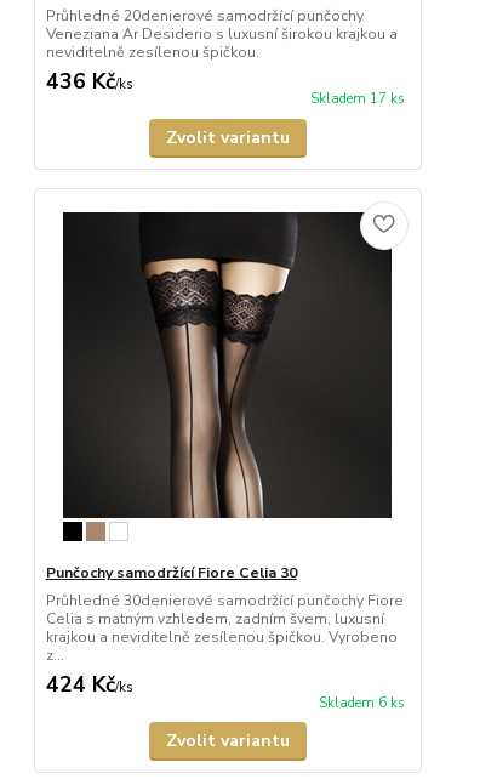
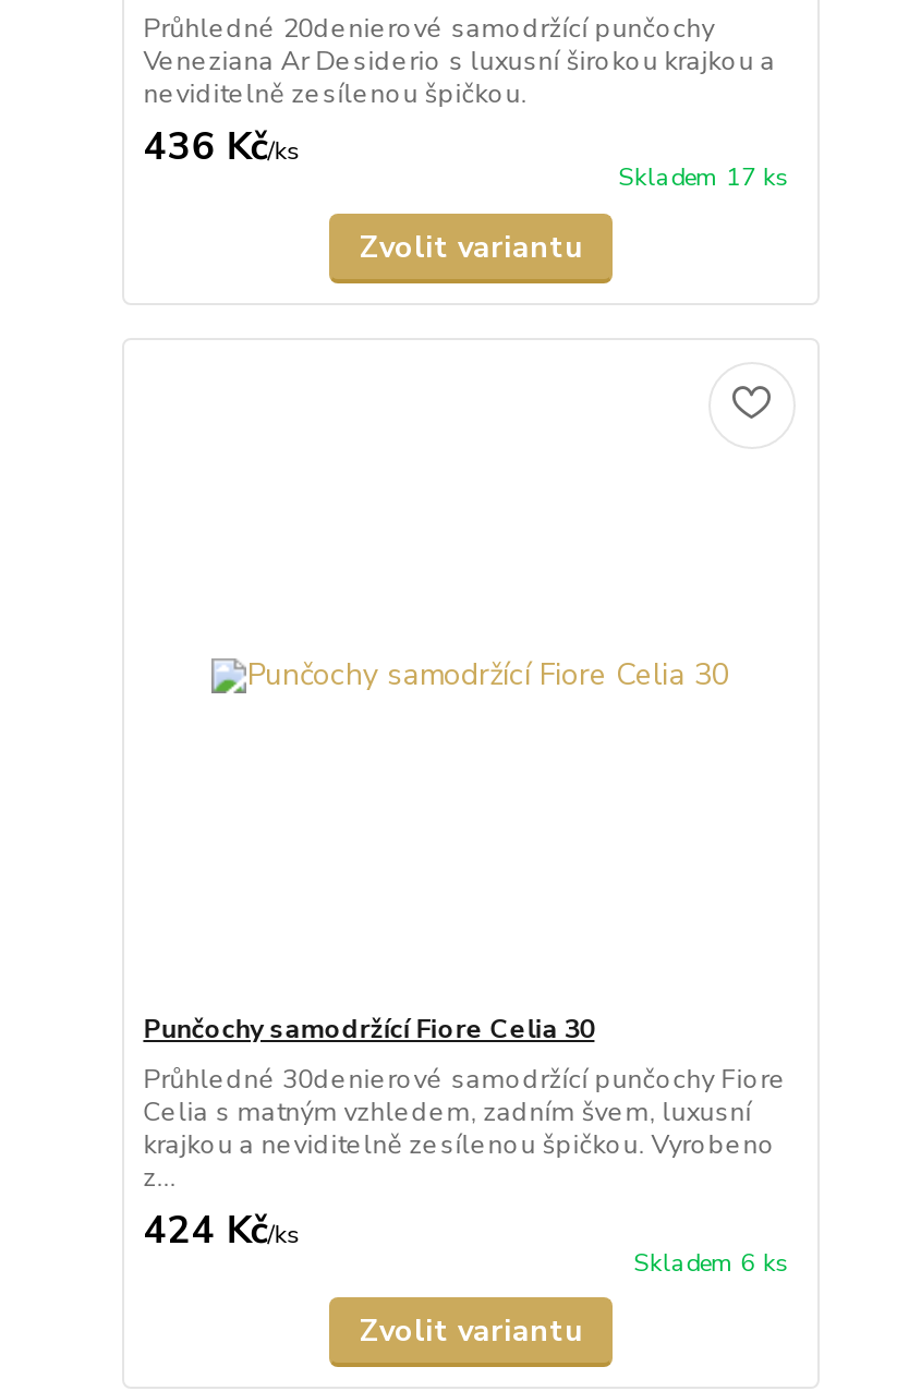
[62,211,393,542] [image] -> none

